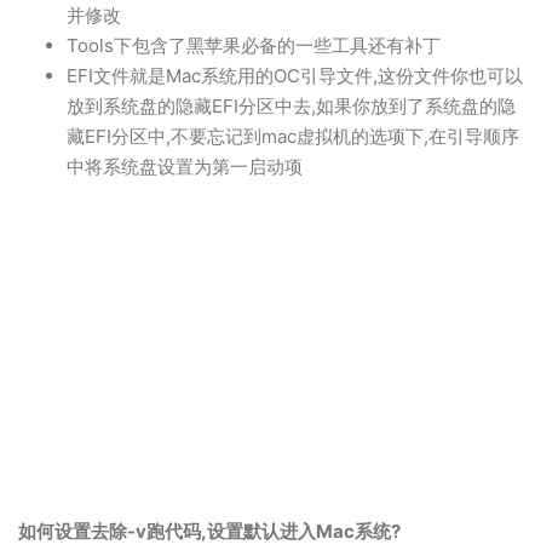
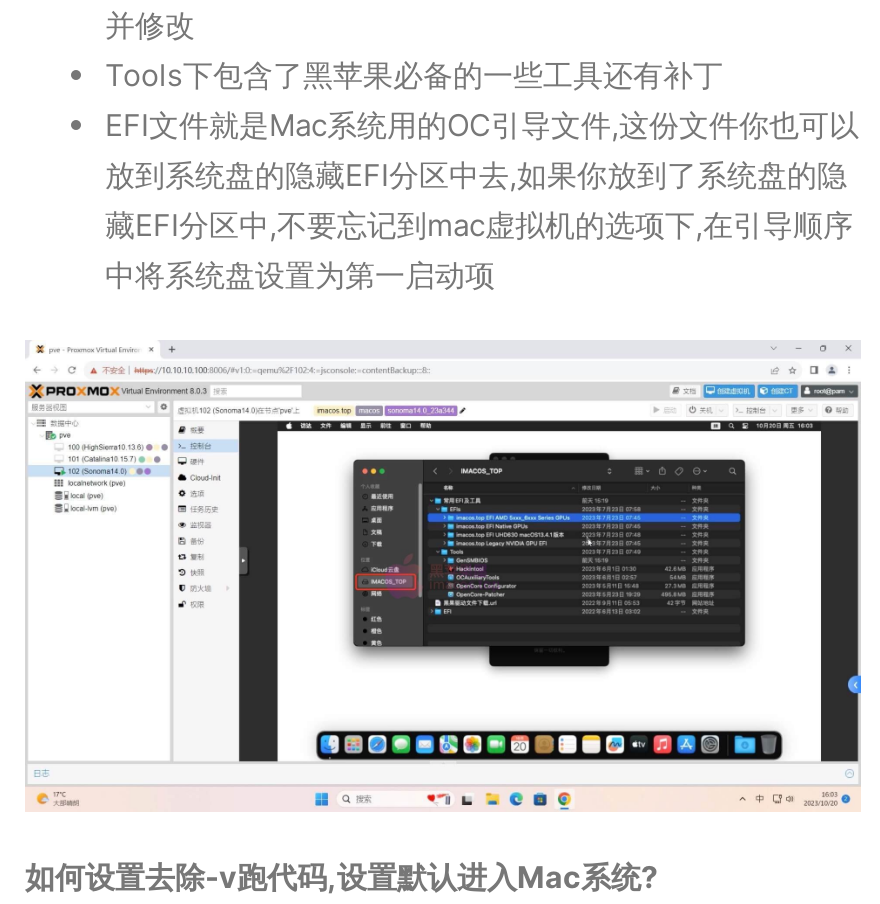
none -> [25,342,863,812] [image]

